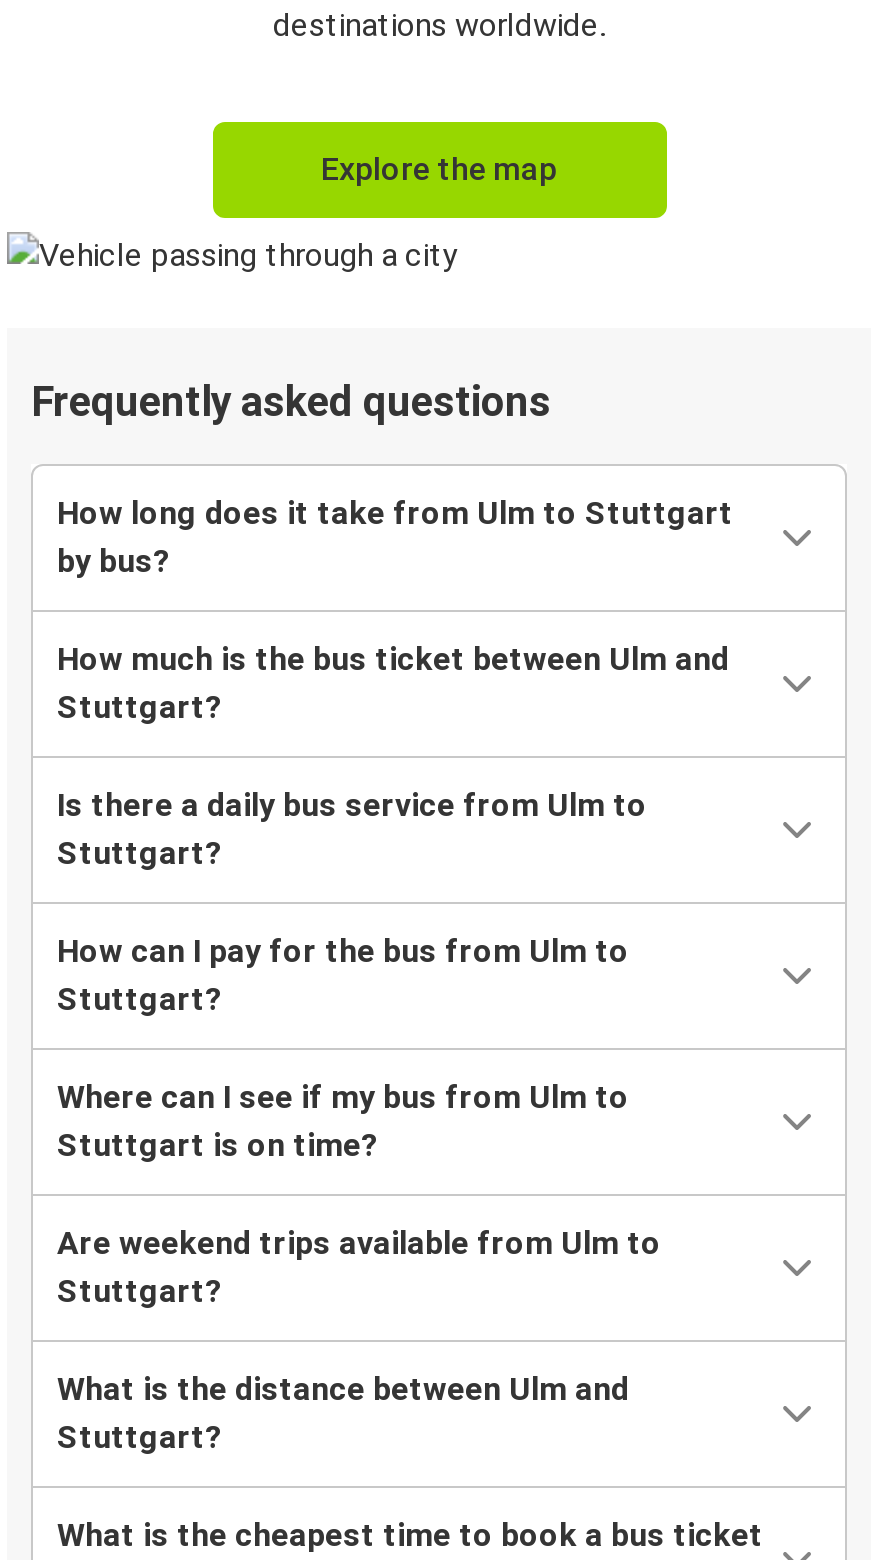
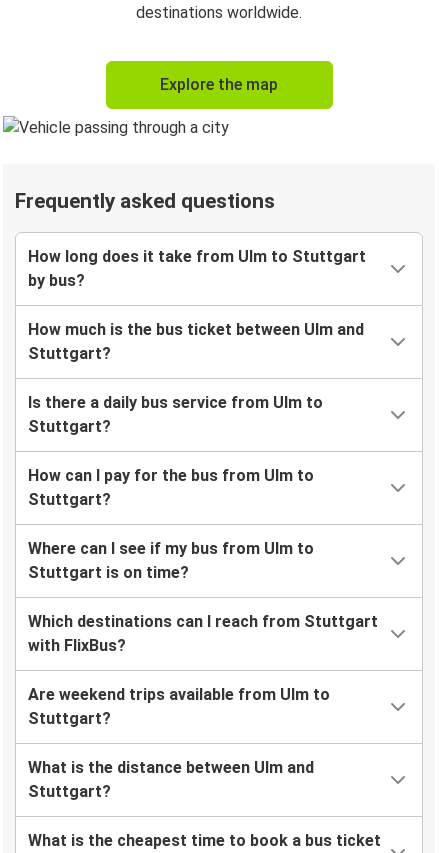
none -> [28,612,378,655] Which destinations can I reach from Stuttgart | with FlixBus?

